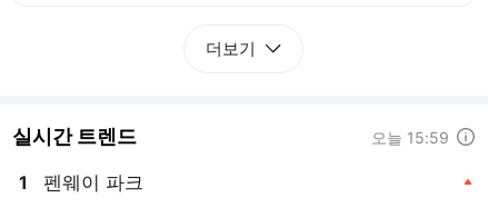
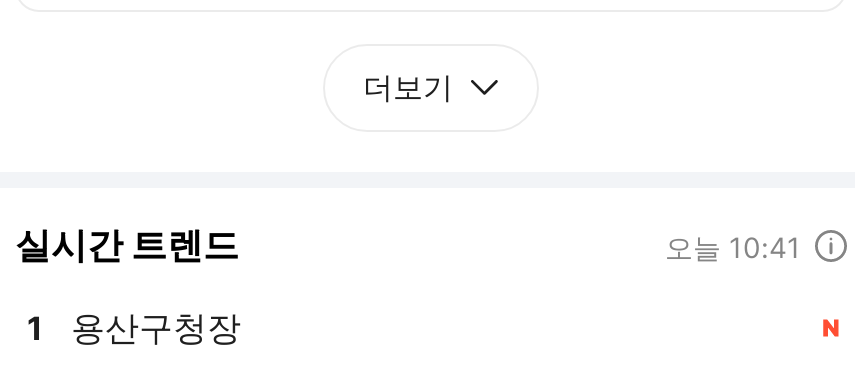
[371,128,449,147] 오늘 15:59 -> [665,230,801,264] 오늘 10:41
[43,171,143,193] 펜웨이 파크 -> [71,308,241,348] 용산구청장

